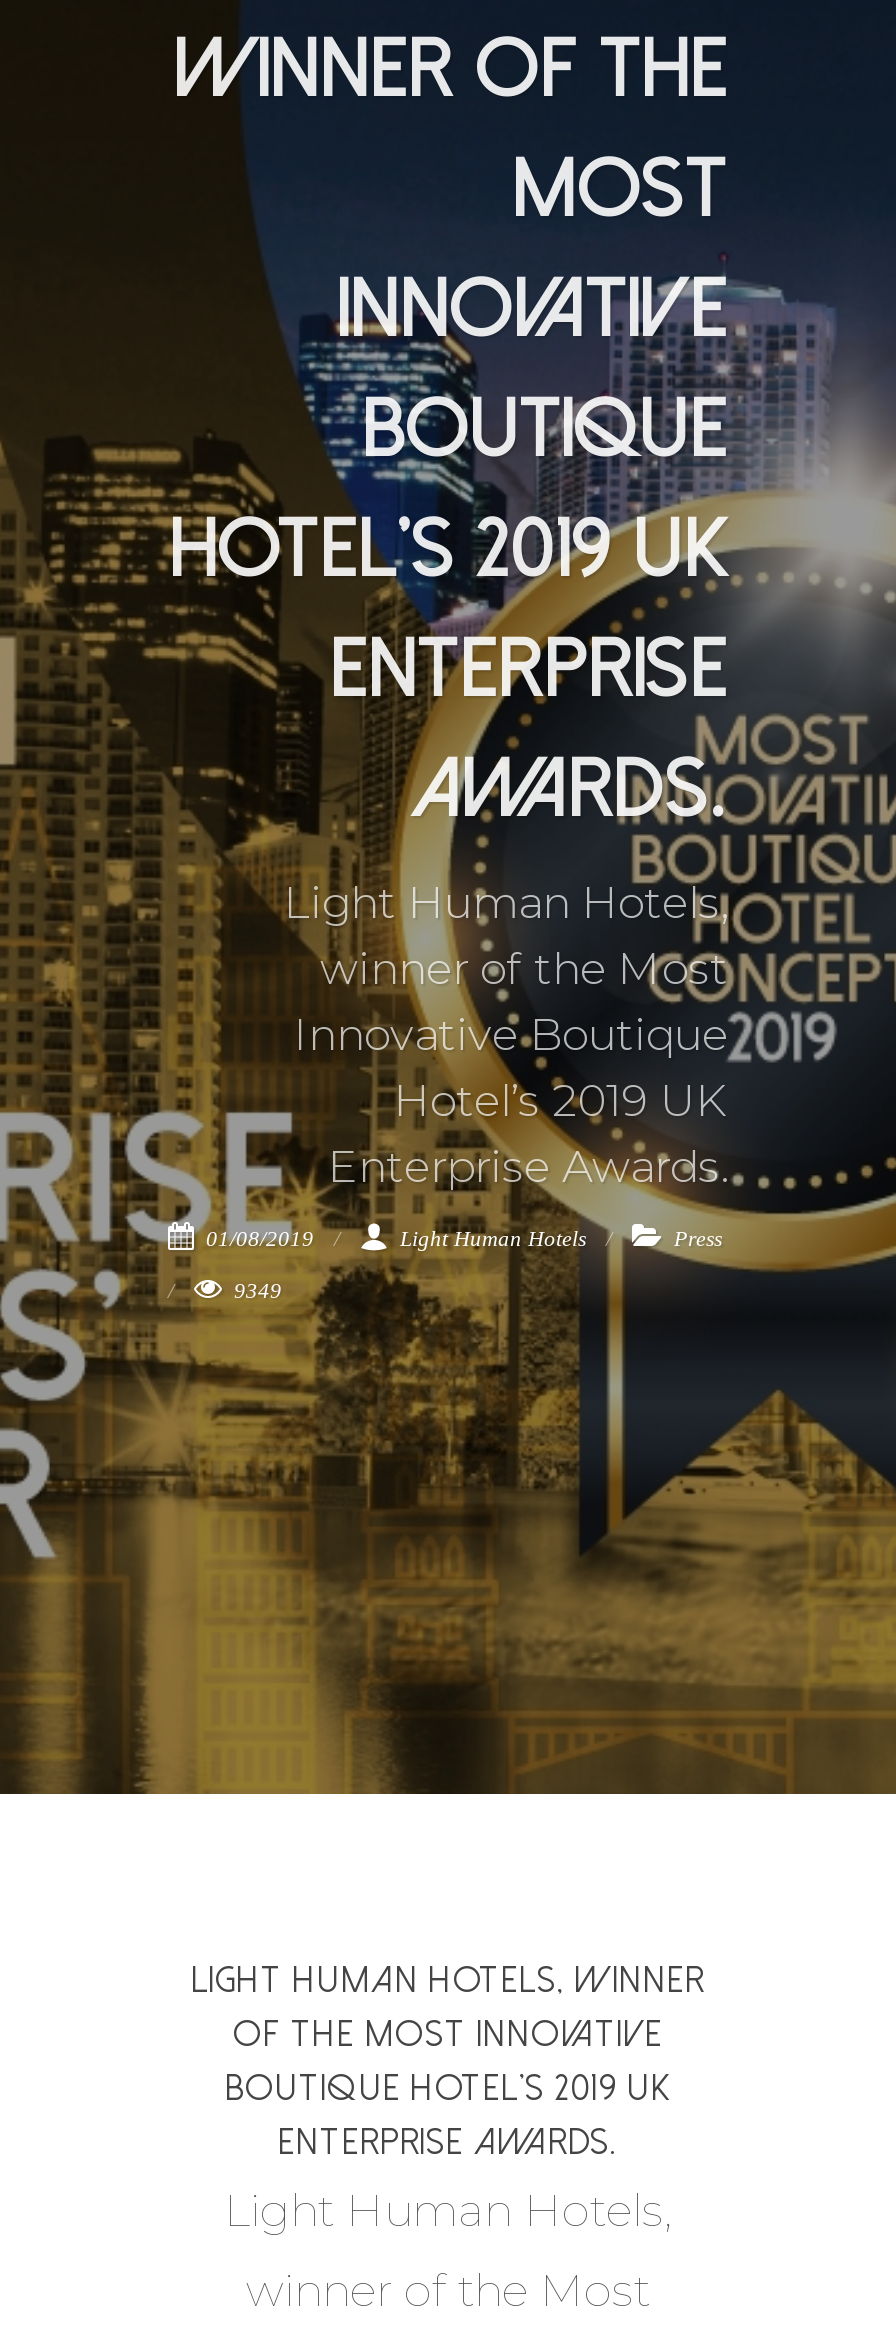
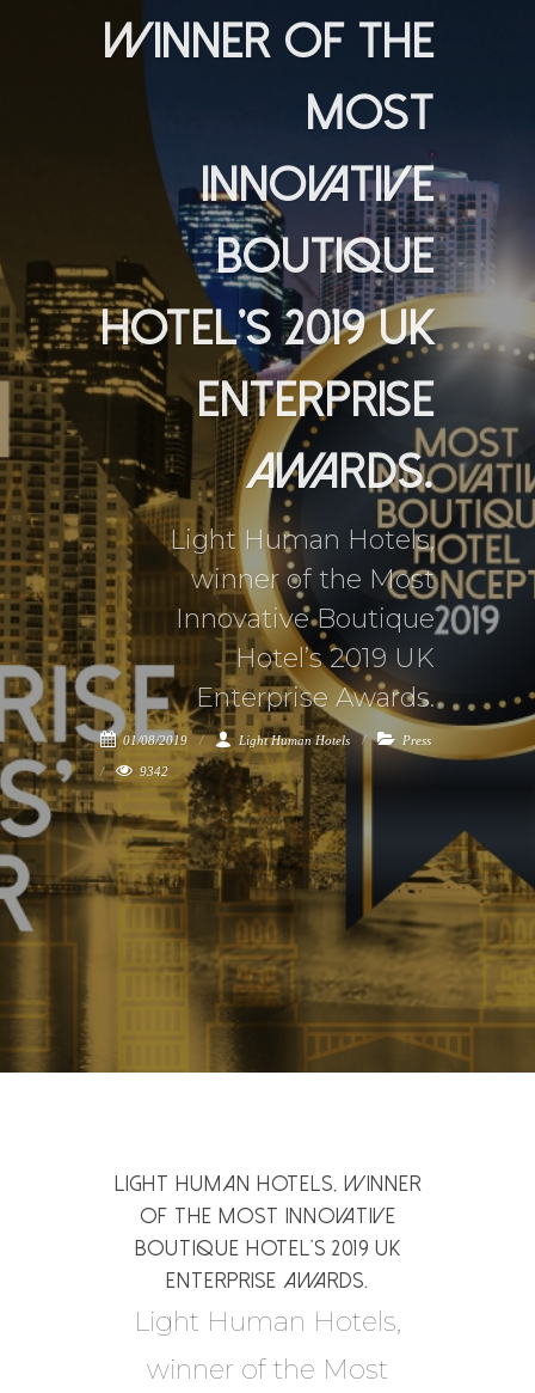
[228,1278,282,1302] 9349 -> [136,764,168,778] 9342

